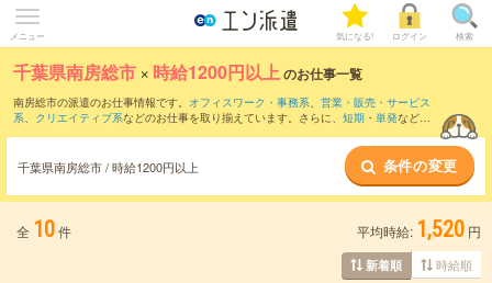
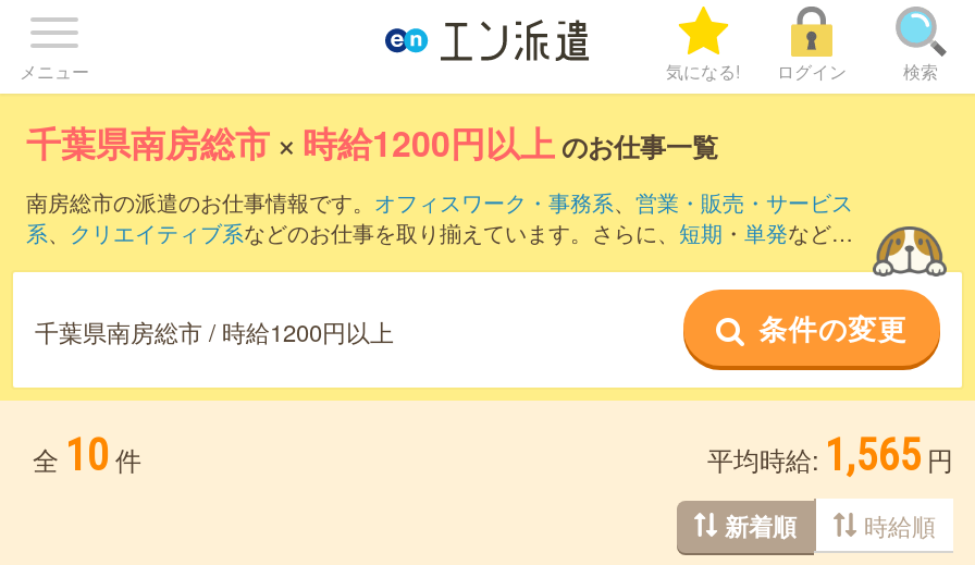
[357,216,481,242] 平均時給: 1,520 円 -> [707,429,953,481] 平均時給: 1,565 円

